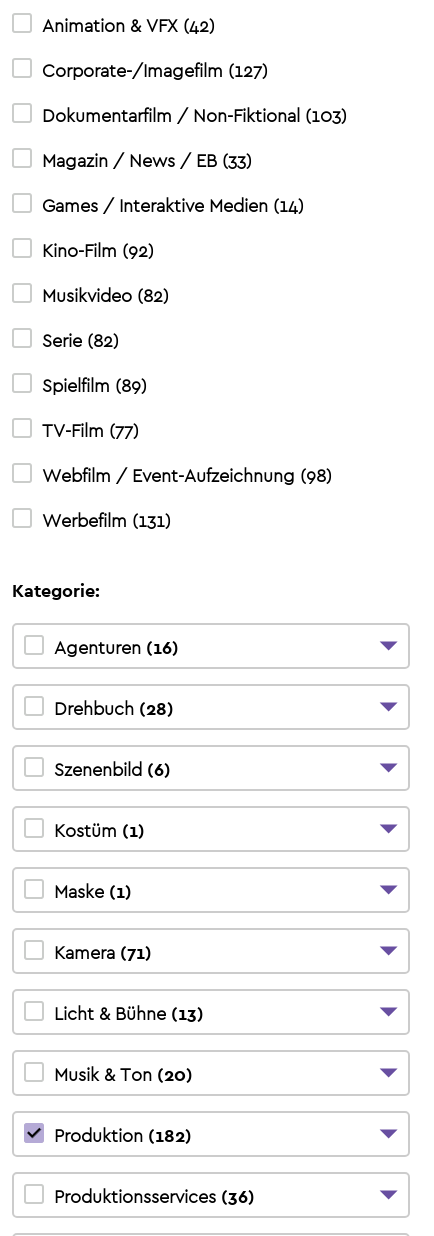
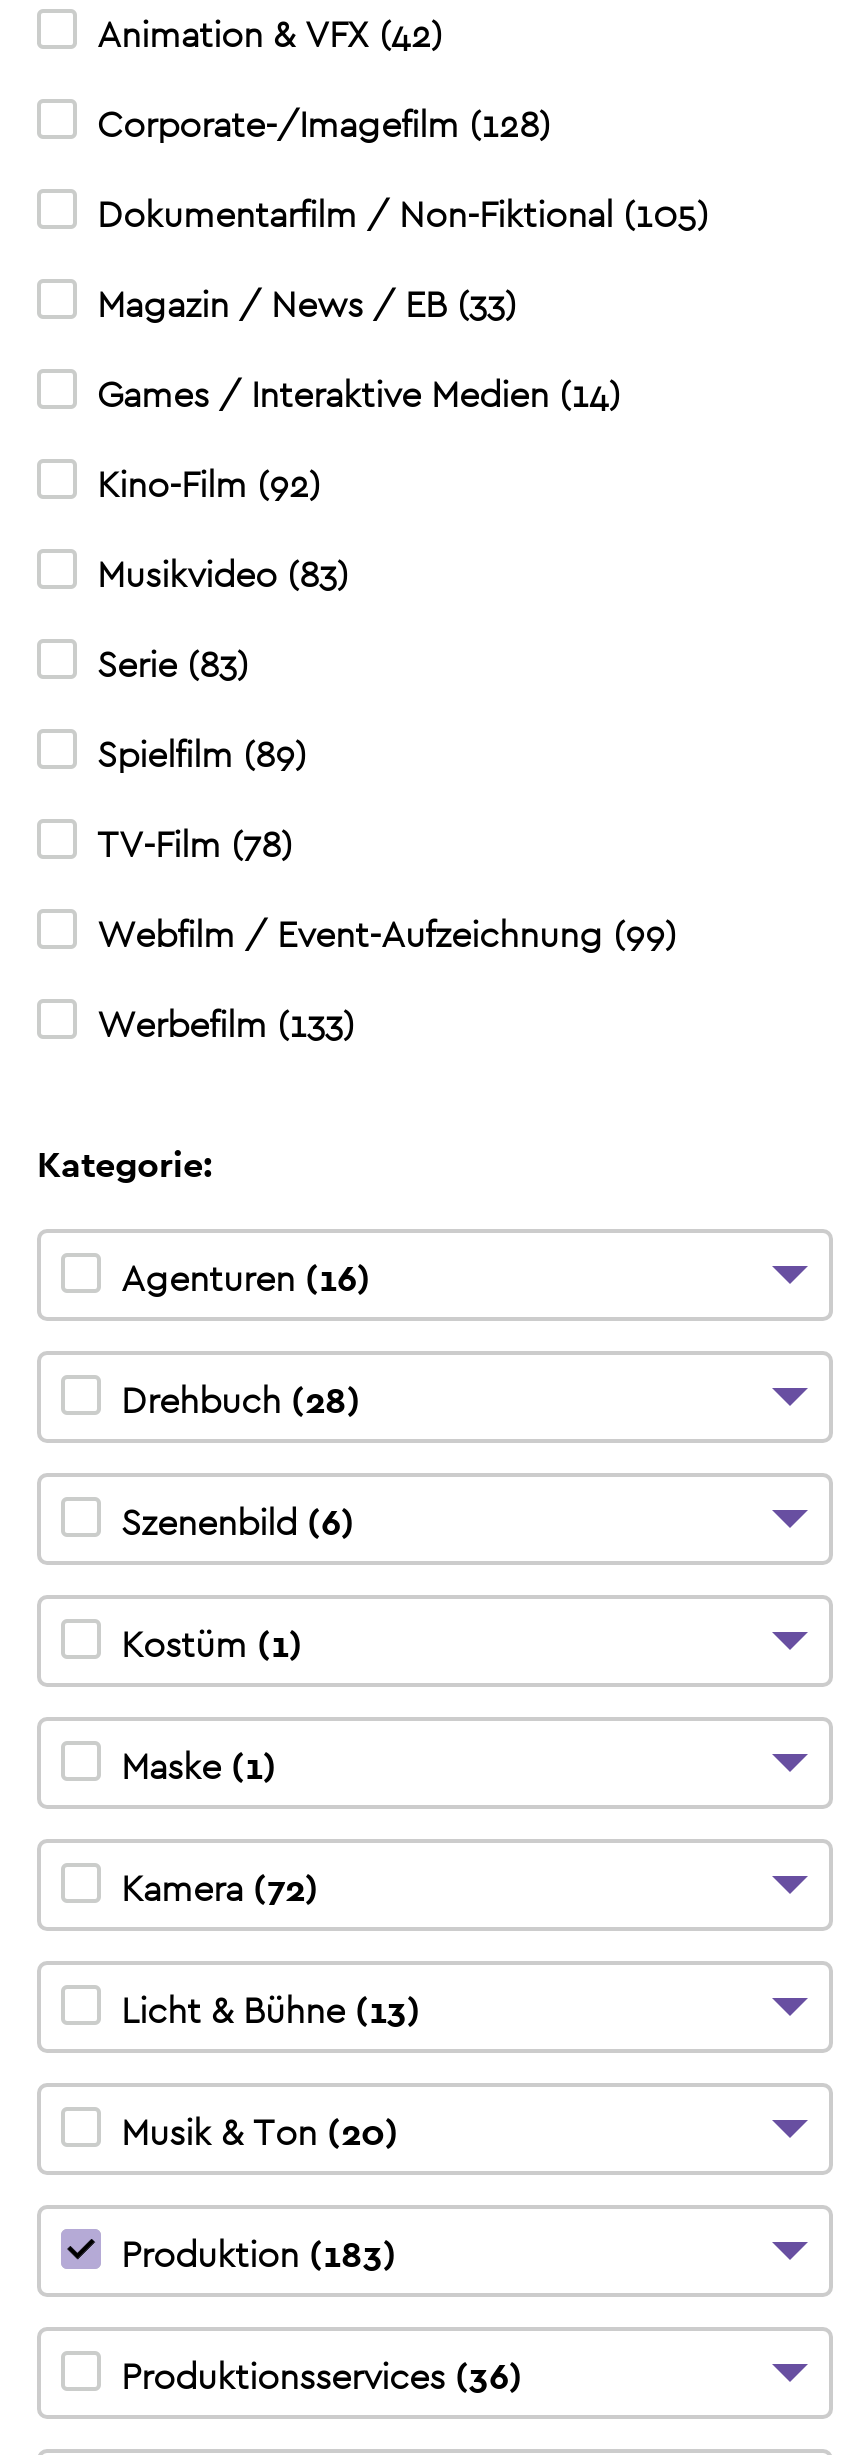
[42,59,268,82] Corporate-/Imagefilm (127) -> [97,101,551,147] Corporate-/Imagefilm (128)
[42,104,347,127] Dokumentarfilm / Non-Fiktional (103) -> [97,191,709,237] Dokumentarfilm / Non-Fiktional (105)
[42,284,169,307] Musikvideo (82) -> [97,551,349,597] Musikvideo (83)
[42,329,119,352] Serie (82) -> [97,641,249,687] Serie (83)
[42,419,139,442] TV-Film (77) -> [97,821,293,867] TV-Film (78)
[42,464,332,487] Webfilm / Event-Aufzeichnung (98) -> [97,911,677,957] Webfilm / Event-Aufzeichnung (99)
[42,509,171,532] Werbefilm (131) -> [97,1001,355,1047] Werbefilm (133)
[54,941,152,964] Kamera (71) -> [121,1865,319,1911] Kamera (72)
[54,1124,192,1147] Produktion (182) -> [121,2231,397,2277] Produktion (183)

